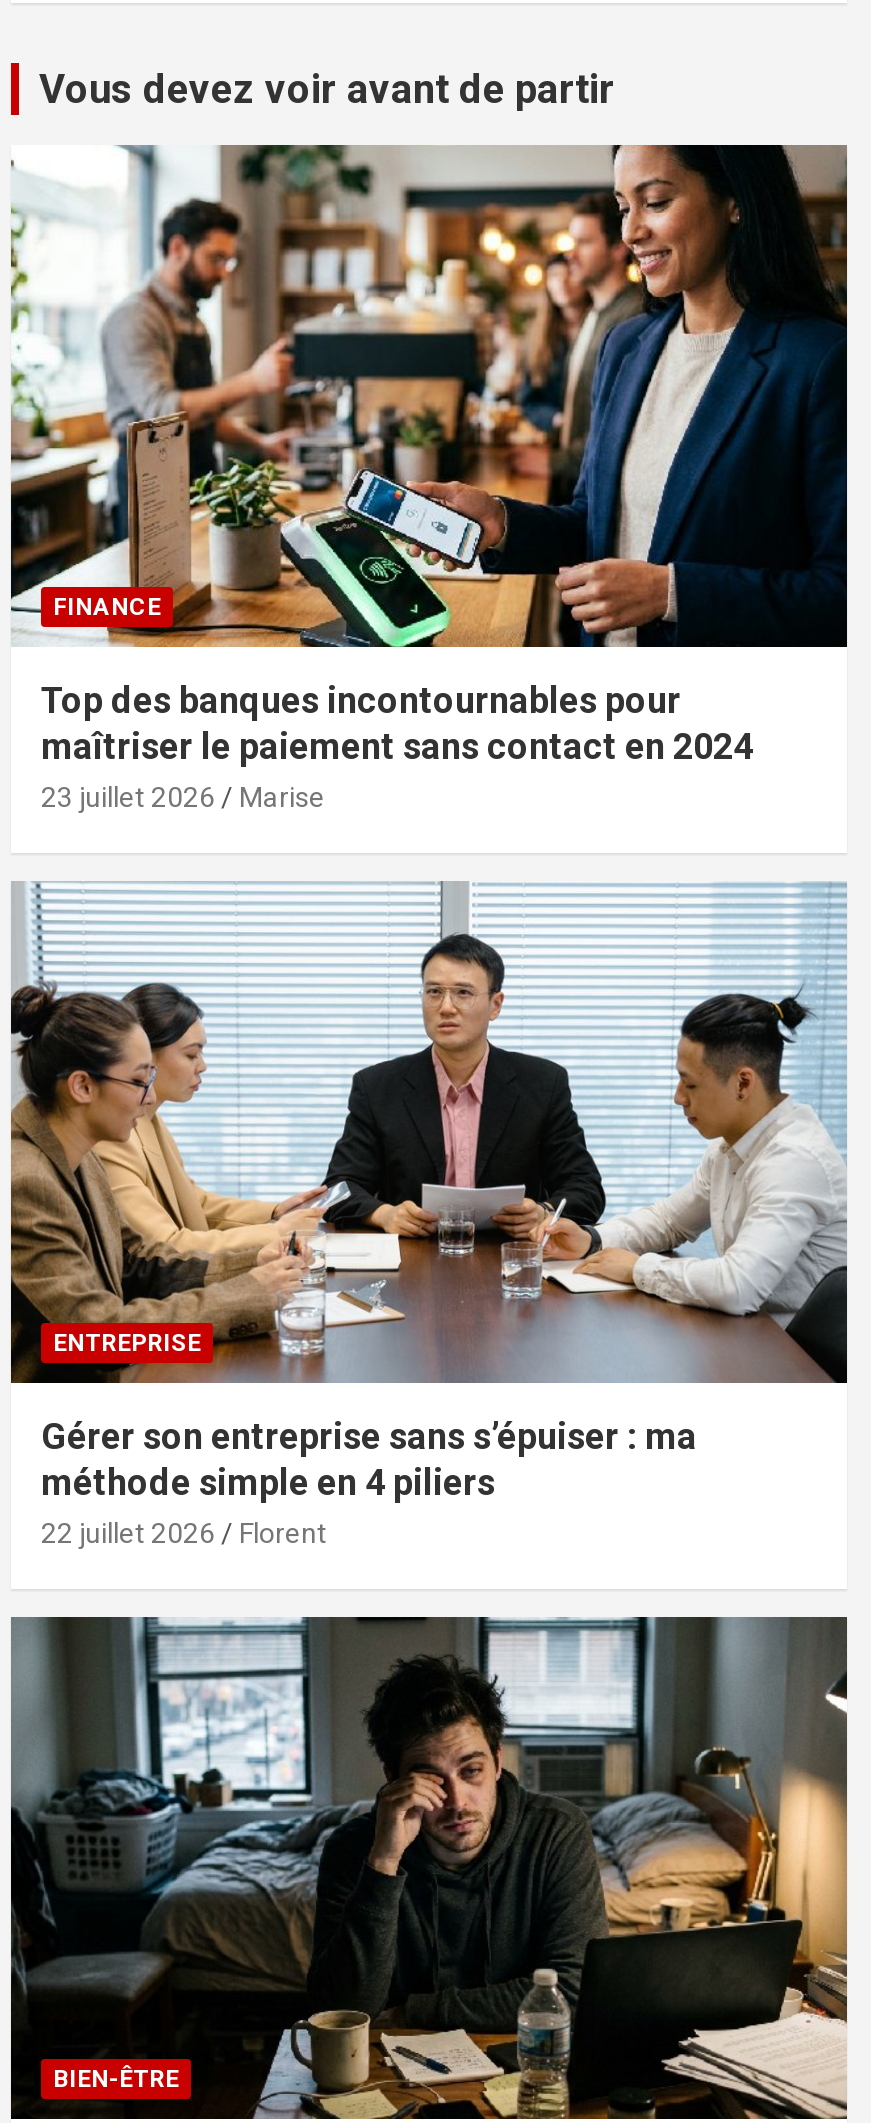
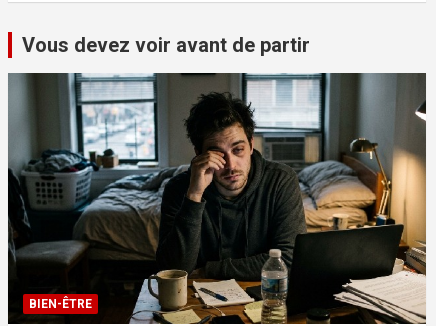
[9,142,849,814] [image] | FINANCE | Top des banques incontournables pour | maîtriser le paiement sans contact en 2024 | 23 juillet 2026 | Marise -> none
[9,880,849,1549] [image] | ENTREPRISE | Gérer son entreprise sans s’épuiser : ma | méthode simple en 4 piliers | 22 juillet 2026 | Florent -> none

